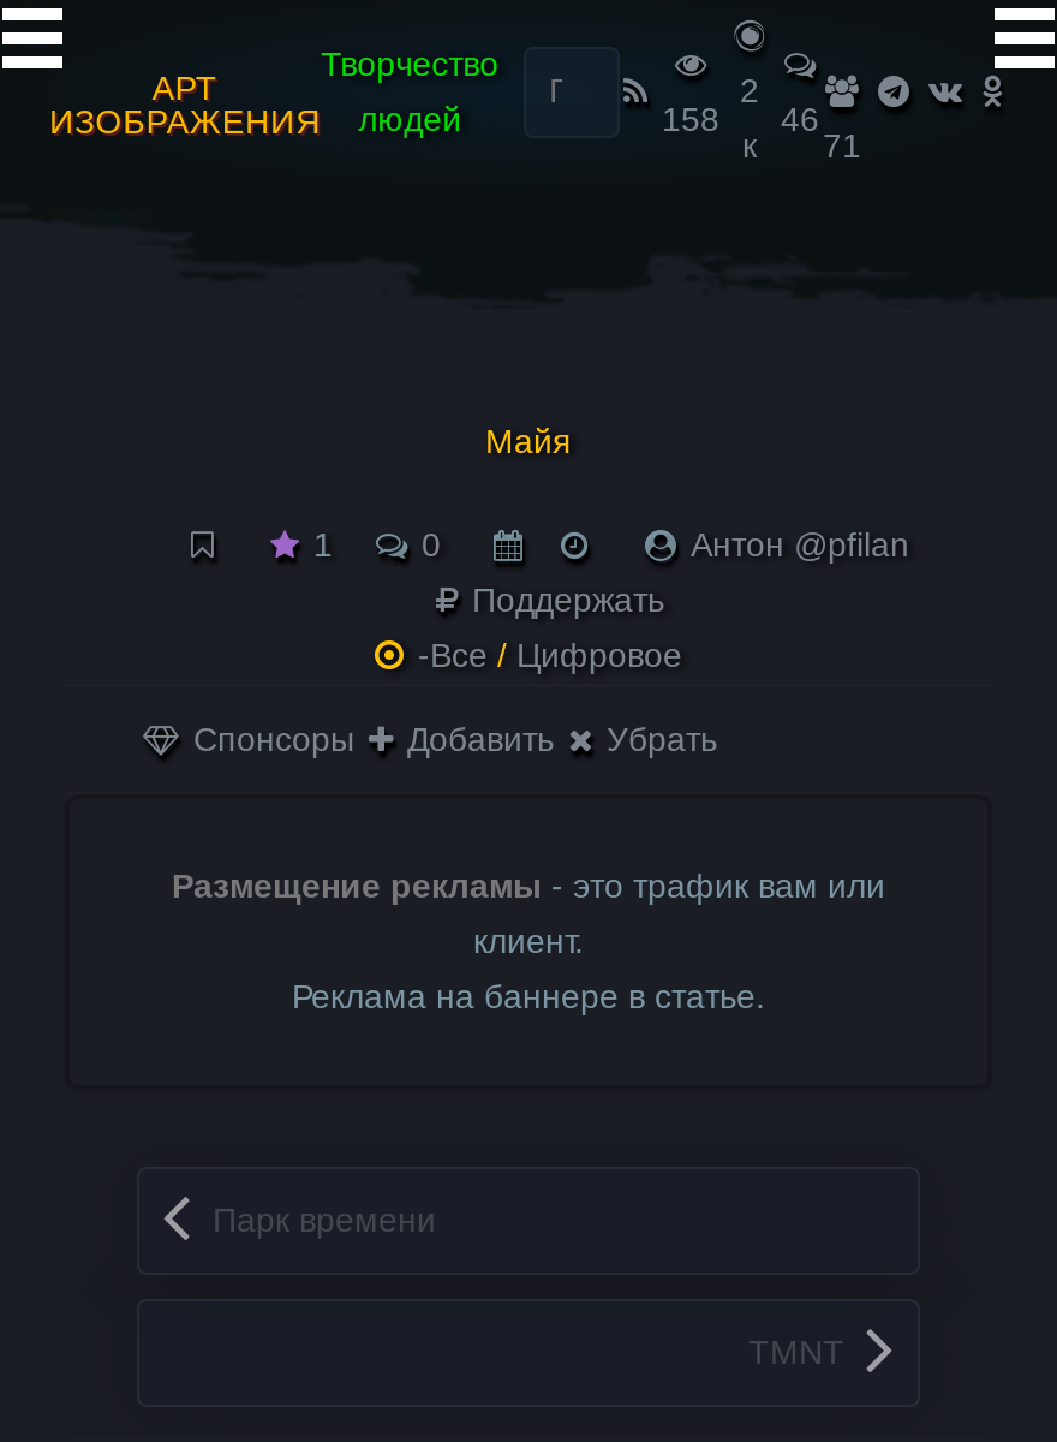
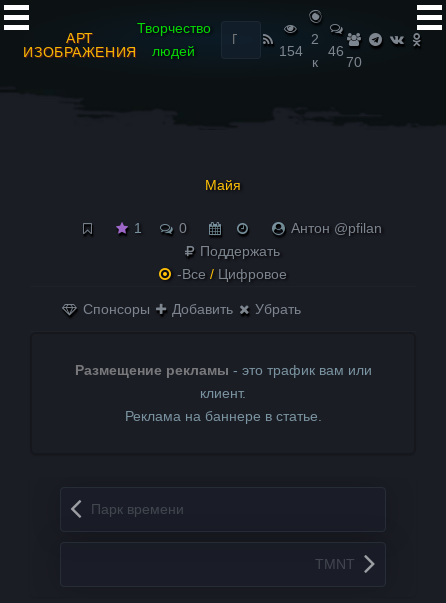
[662,99,819,137] 158 46 -> [278,42,344,58] 154 46
[742,126,861,165] к 71 -> [312,54,361,70] к 70

